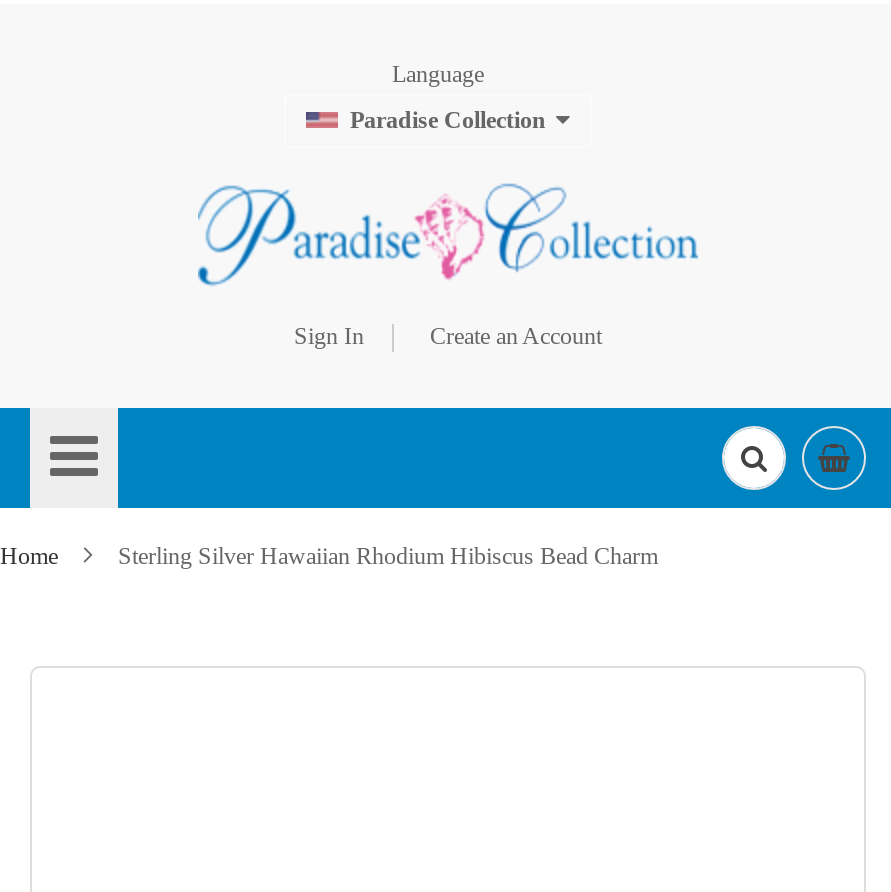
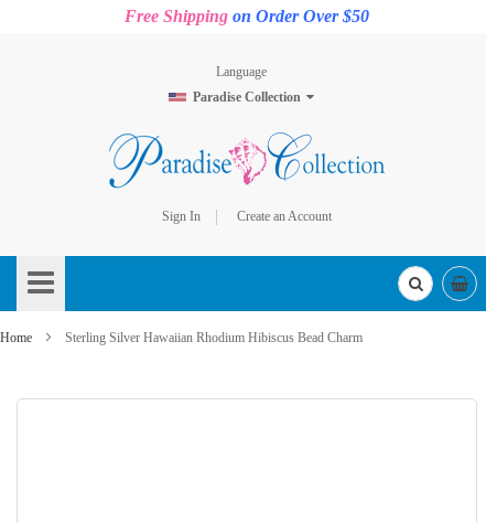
none -> [125,7,369,25] Free Shipping on Order Over $50

